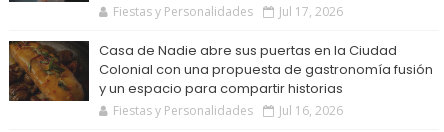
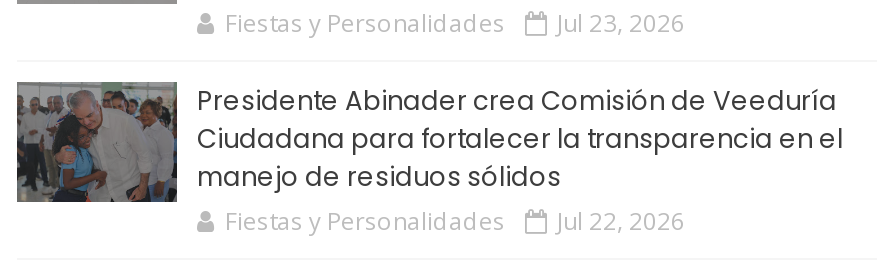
[113,3,343,20] Fiestas y Personalidades Jul 17, 2026 -> [225,6,685,40] Fiestas y Personalidades Jul 23, 2026
[8,40,433,101] [image] | Casa de Nadie abre sus puertas en la Ciudad | Colonial con una propuesta de gastronomía fusión | y un espacio para compartir historias -> [15,80,843,204] [image] | Presidente Abinader crea Comisión de Veeduría | Ciudadana para fortalecer la transparencia en el | manejo de residuos sólidos
[113,102,343,119] Fiestas y Personalidades Jul 16, 2026 -> [225,204,685,238] Fiestas y Personalidades Jul 22, 2026

